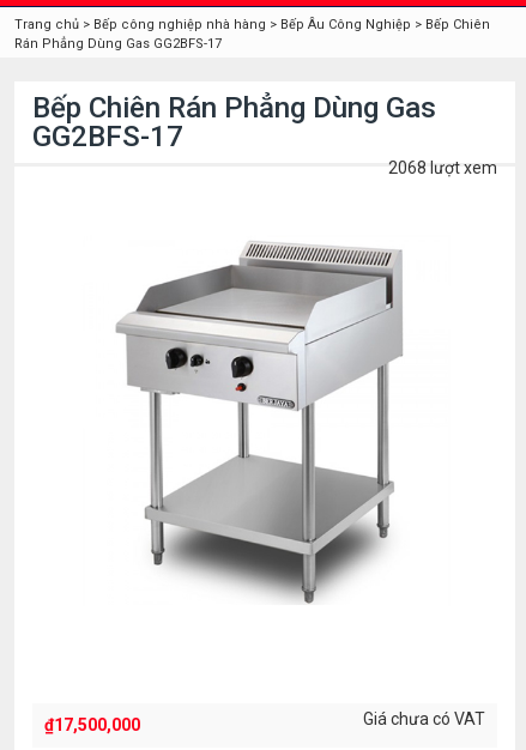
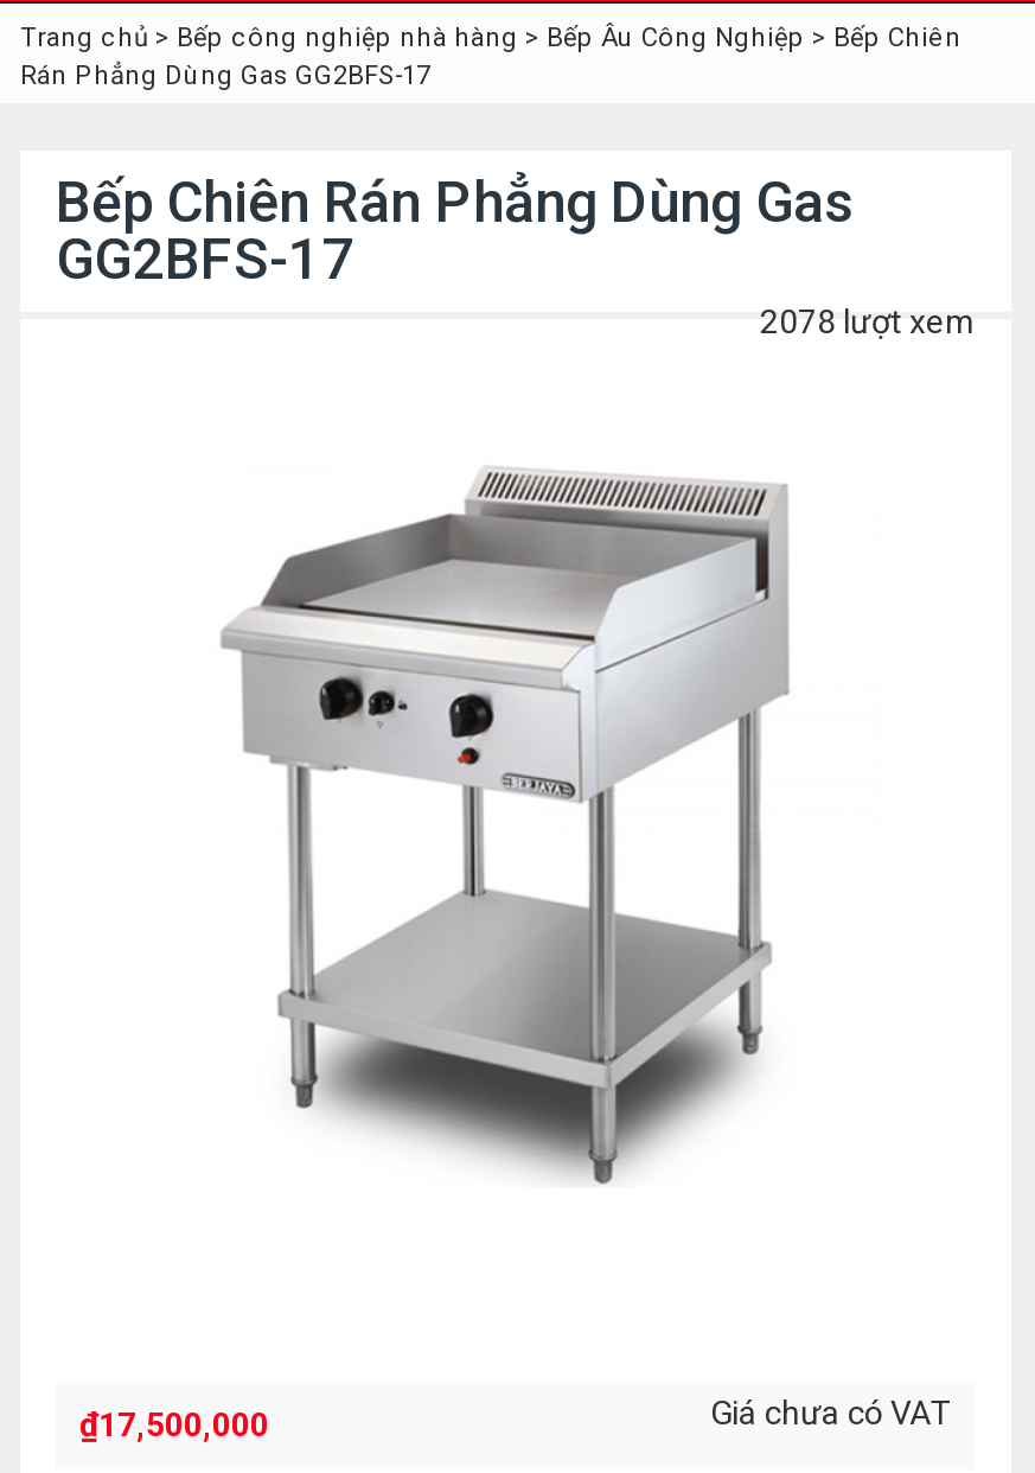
[388,158,497,177] 2068 lượt xem -> [760,302,976,340] 2078 lượt xem

